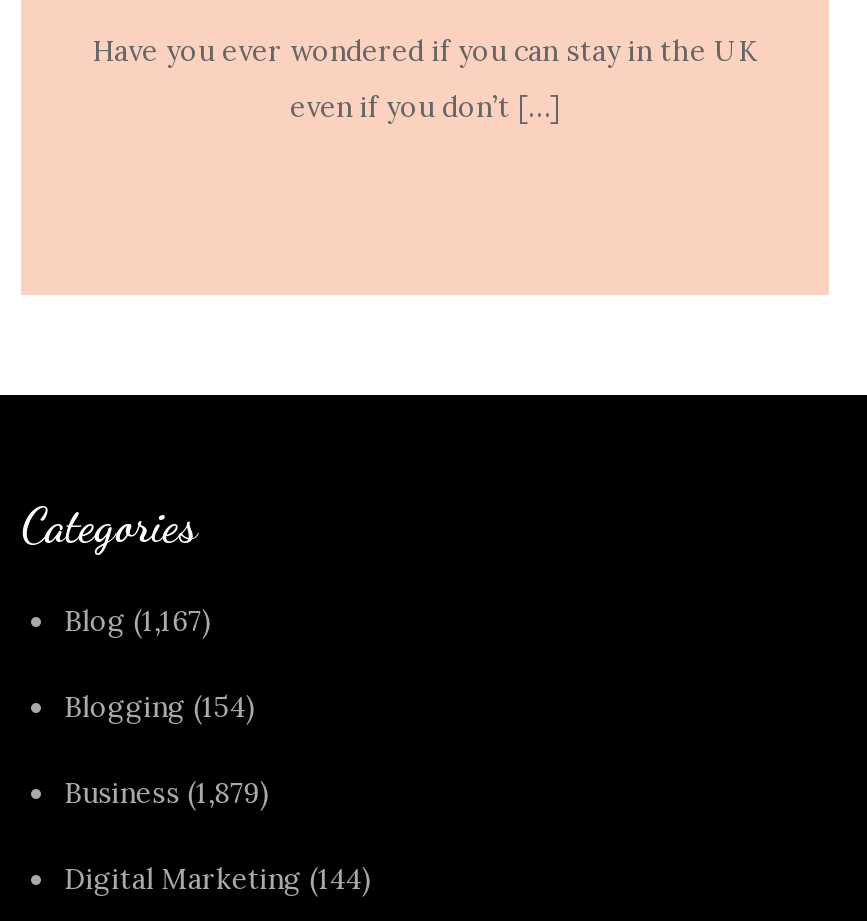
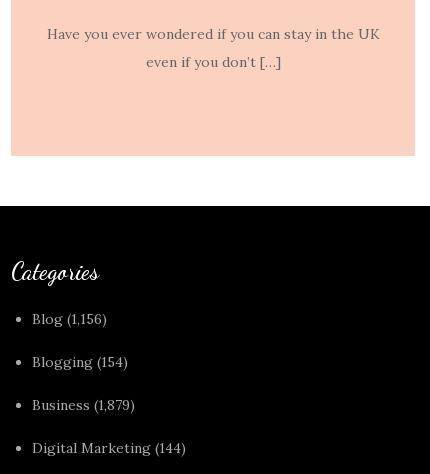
[64,603,212,639] Blog (1,167) -> [32,310,107,328] Blog (1,156)

